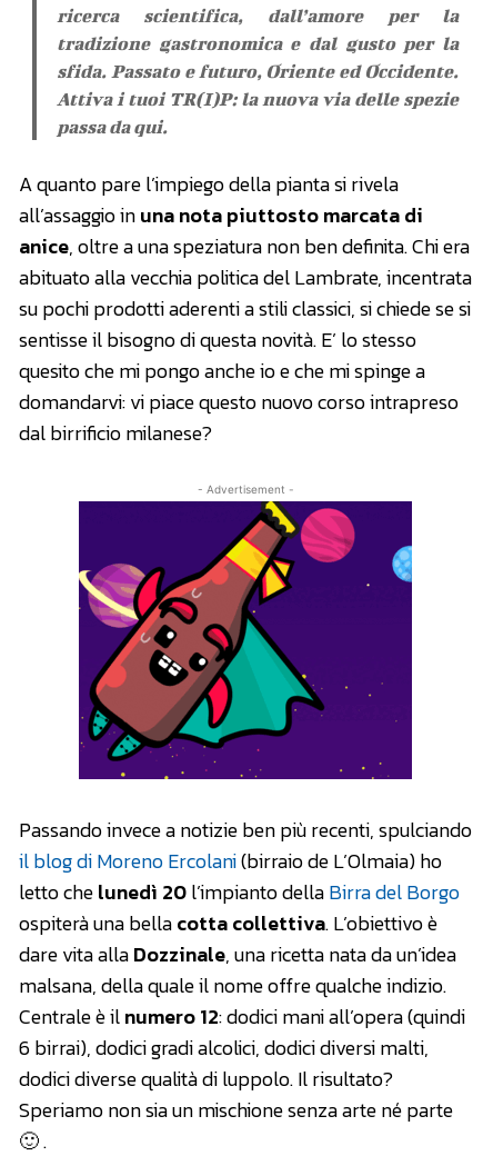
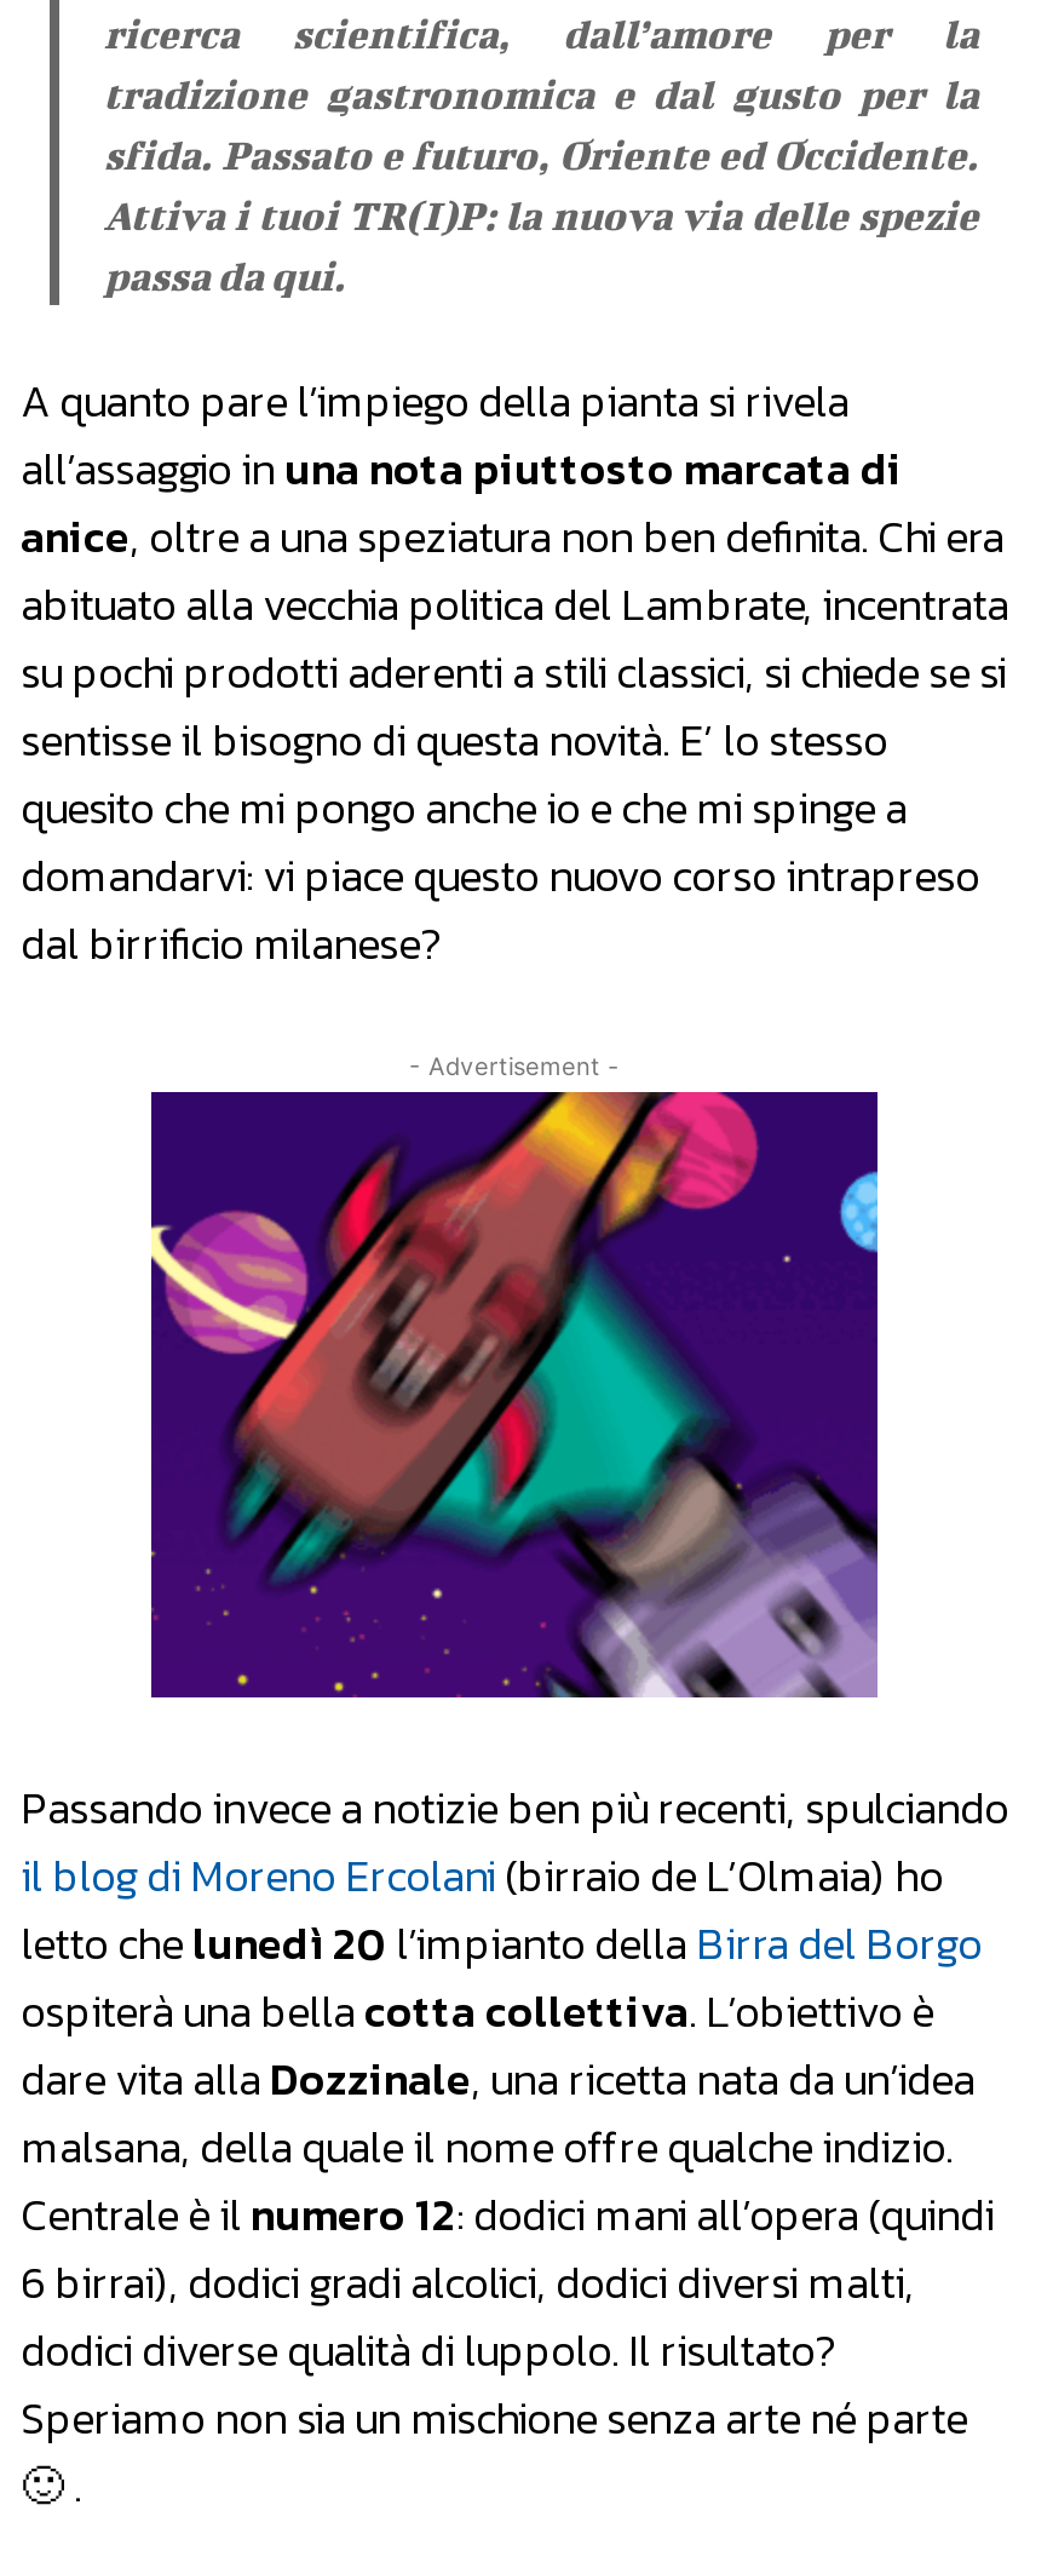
[78,500,413,780] [image] -> [151,1090,880,1700] [image]

